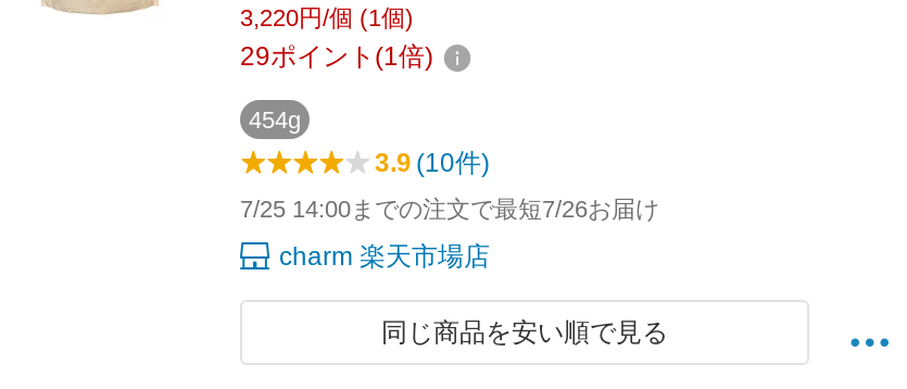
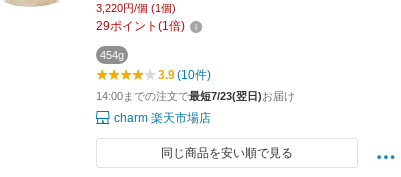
[240,197,659,223] 7/25 14:00までの注文で最短7/26お届け -> [96,90,295,102] 14:00までの注文で最短7/23(翌日)お届け

